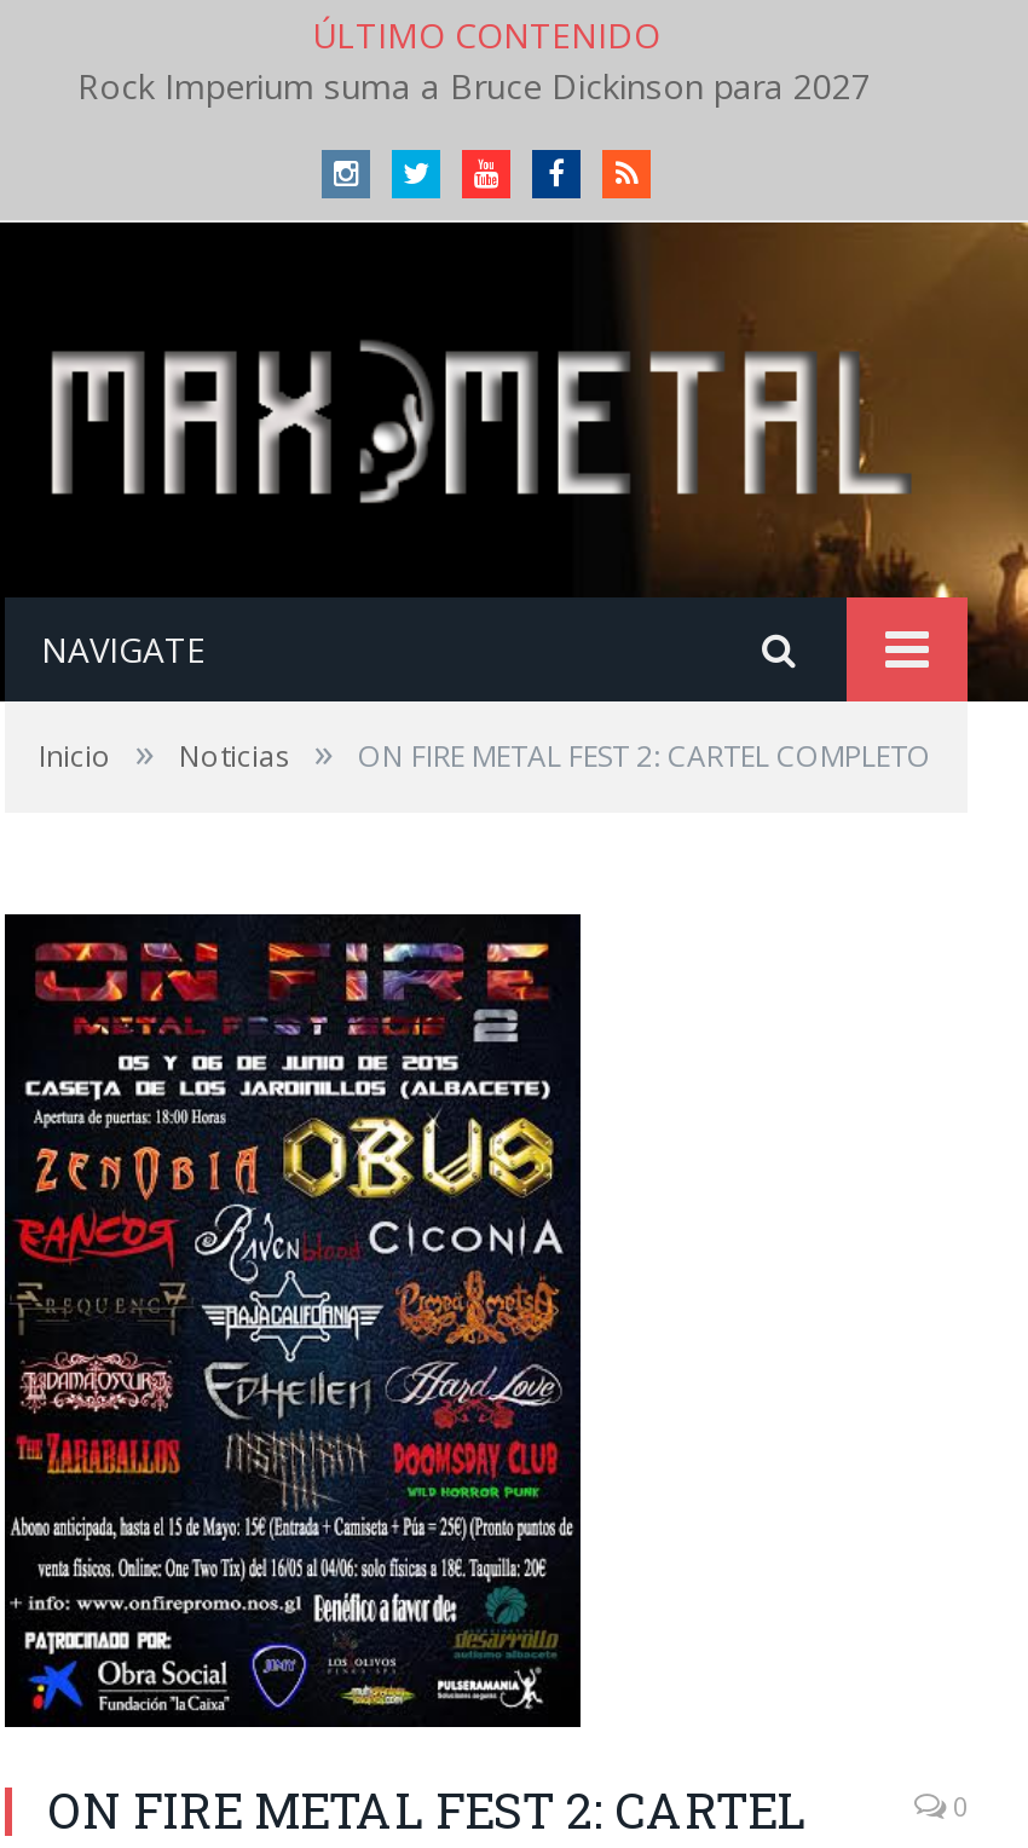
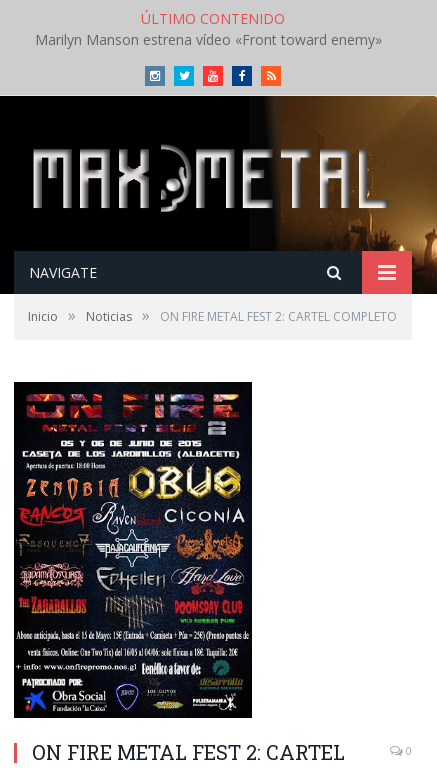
[77,63,871,109] Rock Imperium suma a Bruce Dickinson para 2027 -> [34,30,381,49] Marilyn Manson estrena vídeo «Front toward enemy»

